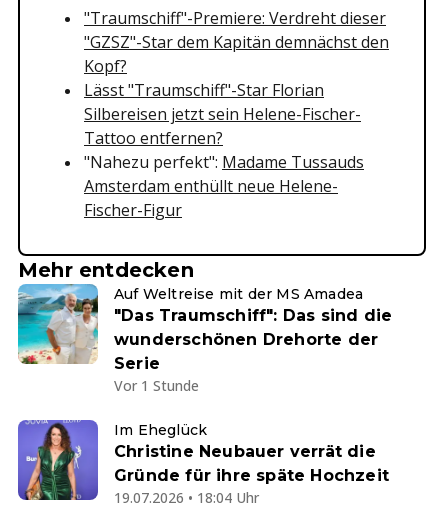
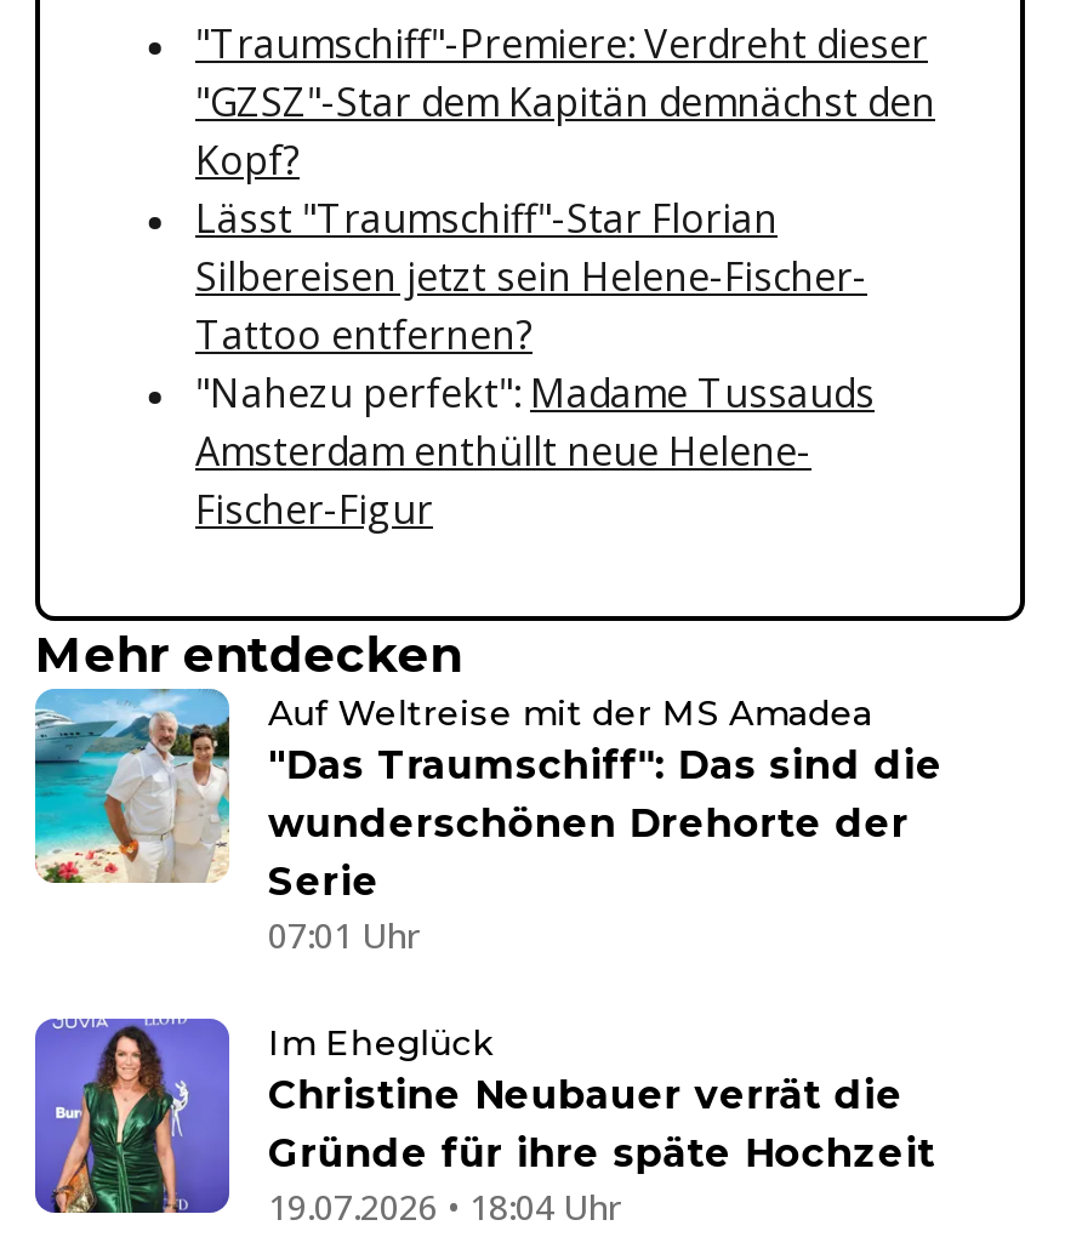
[114,376,199,395] Vor 1 Stunde -> [268,912,418,958] 07:01 Uhr

